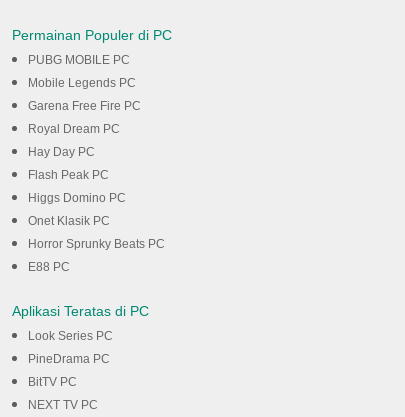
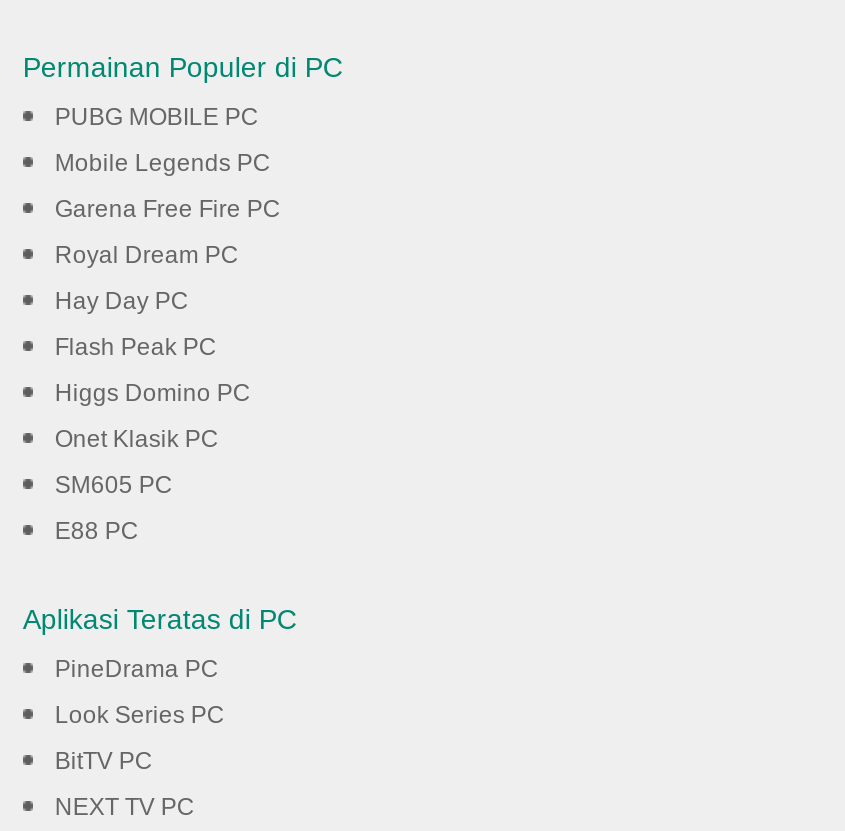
[28,237,165,251] Horror Sprunky Beats PC -> [55,472,173,500] SM605 PC
moved [28,329,113,343] -> [55,702,225,730]: Look Series PC
moved [28,352,110,366] -> [55,656,219,684]: PineDrama PC

